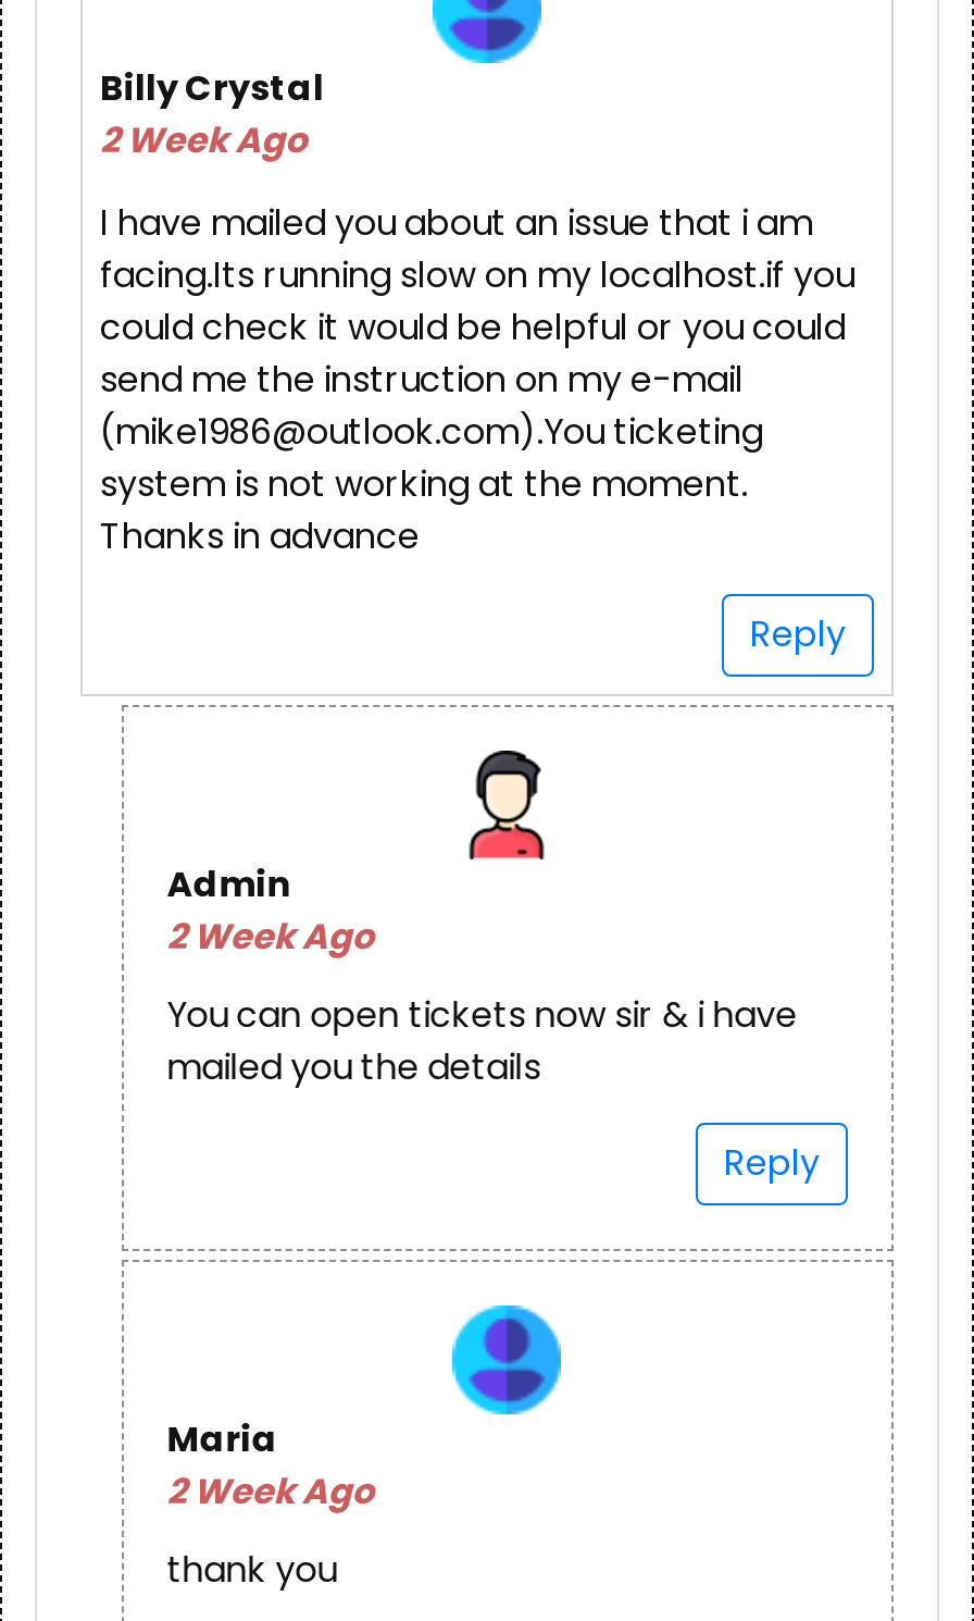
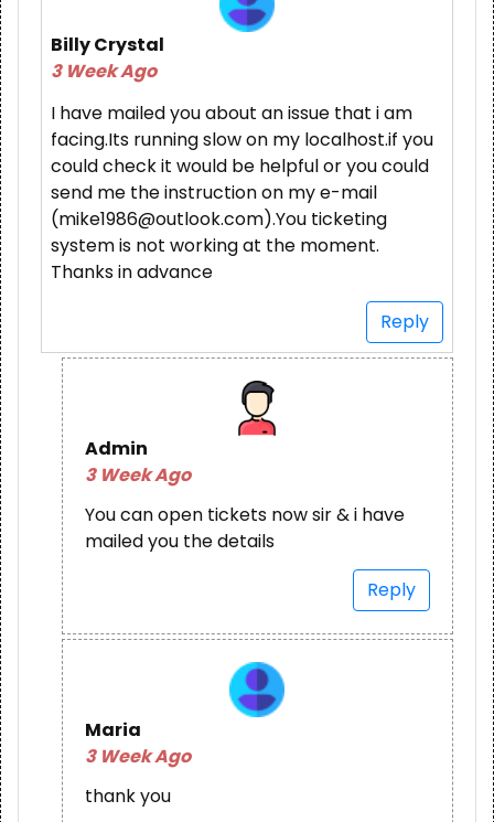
[100,115,307,165] 2 Week Ago -> [51,58,157,84] 3 Week Ago
[167,911,373,962] 2 Week Ago -> [85,462,190,488] 3 Week Ago
[167,1466,373,1516] 2 Week Ago -> [85,743,190,769] 3 Week Ago

